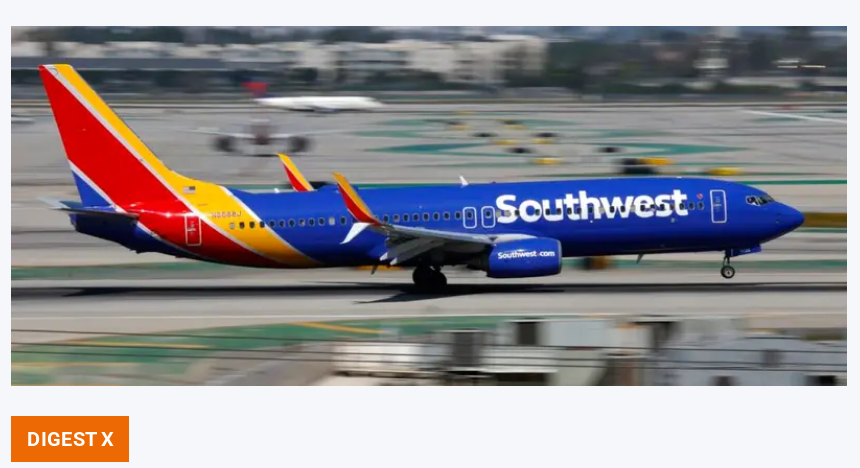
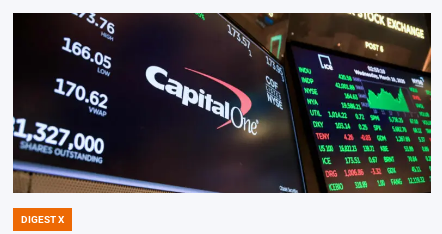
[9,24,849,388] [image] -> [13,12,432,194] [image]

